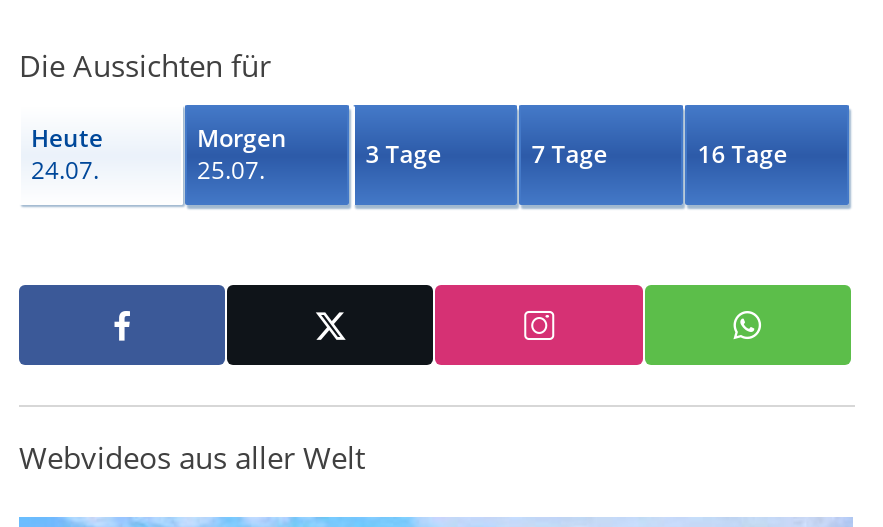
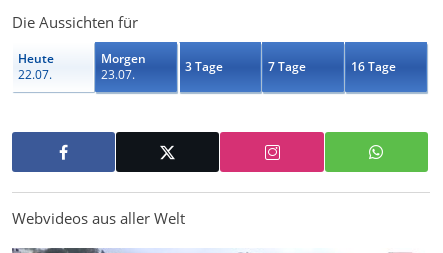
[31,154,99,188] 24.07. -> [18,66,52,83] 22.07.
[197,154,265,188] 25.07. -> [101,66,135,83] 23.07.

